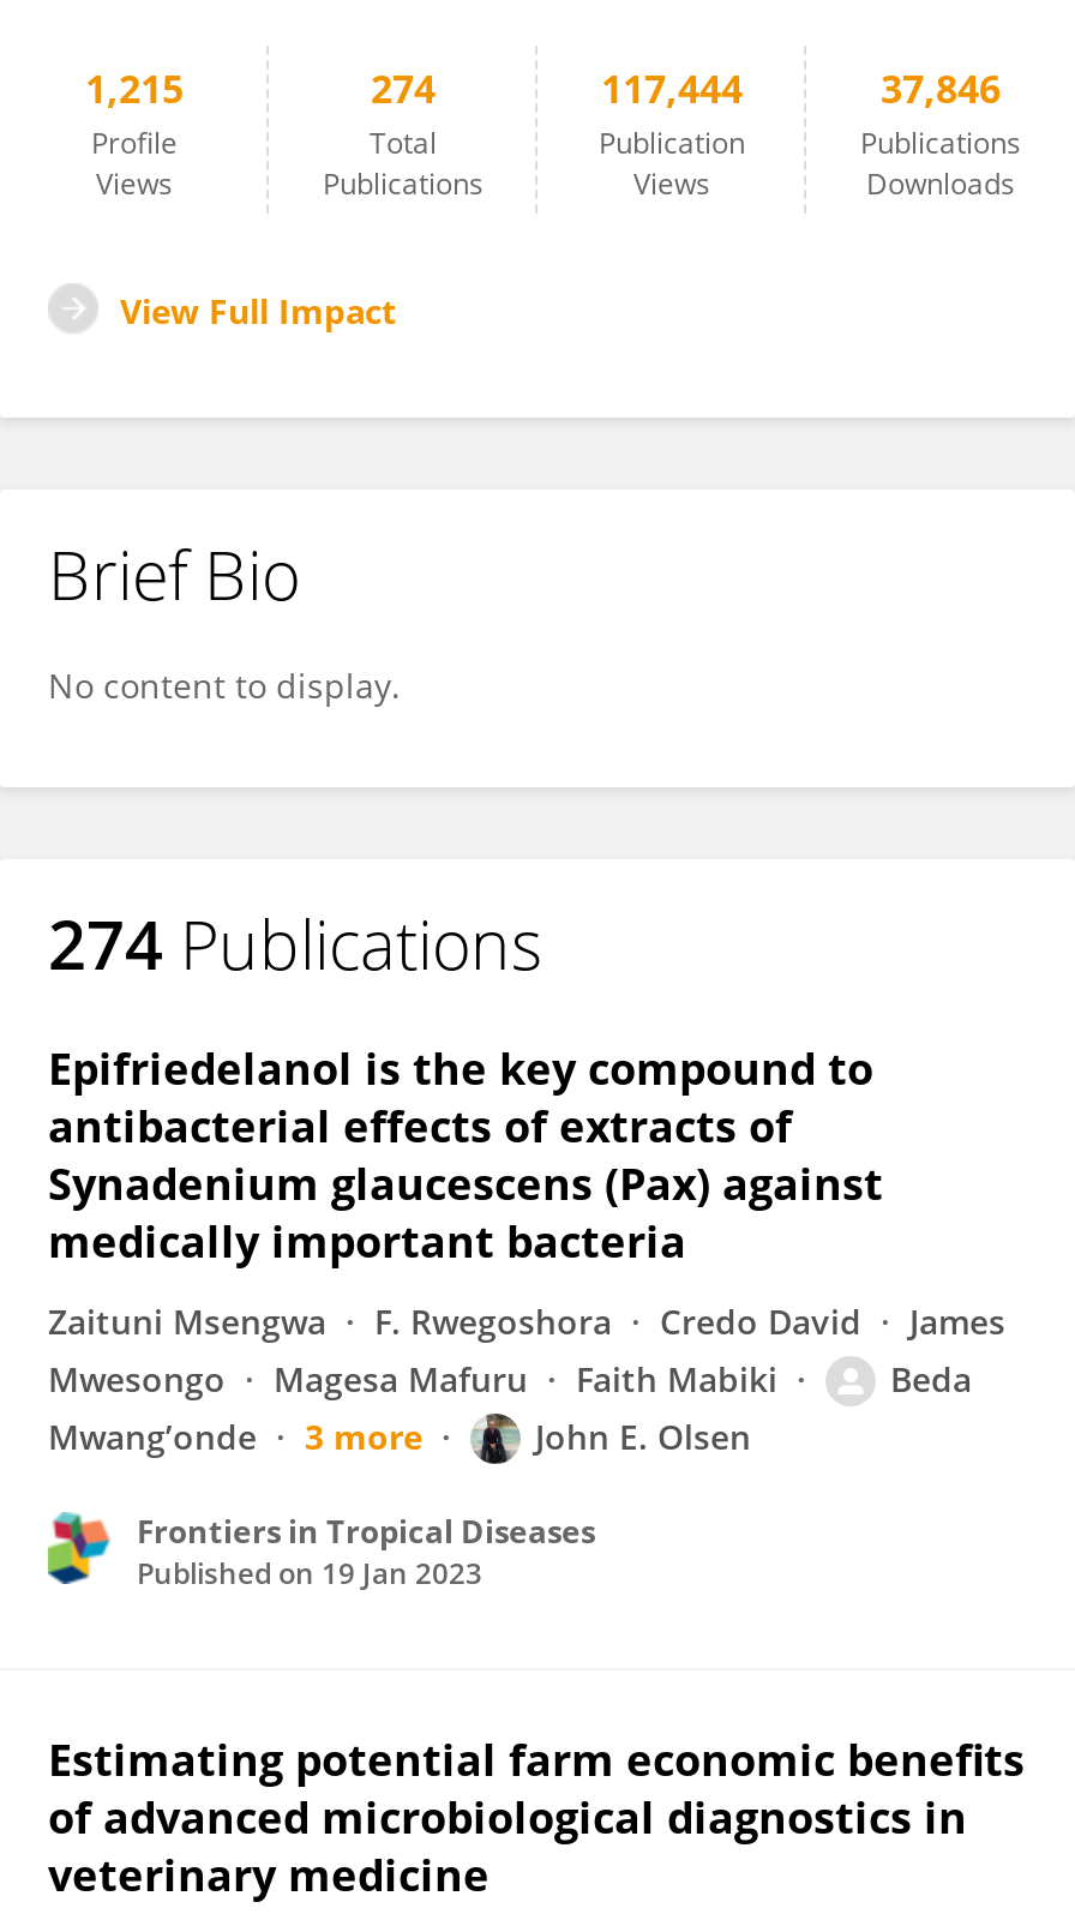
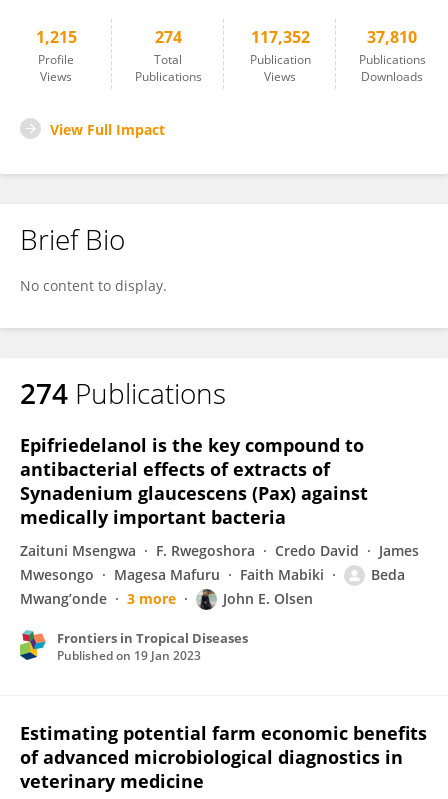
[601,62,743,115] 117,444 -> [250,26,309,48] 117,352
[881,62,1001,115] 37,846 -> [367,26,417,48] 37,810

